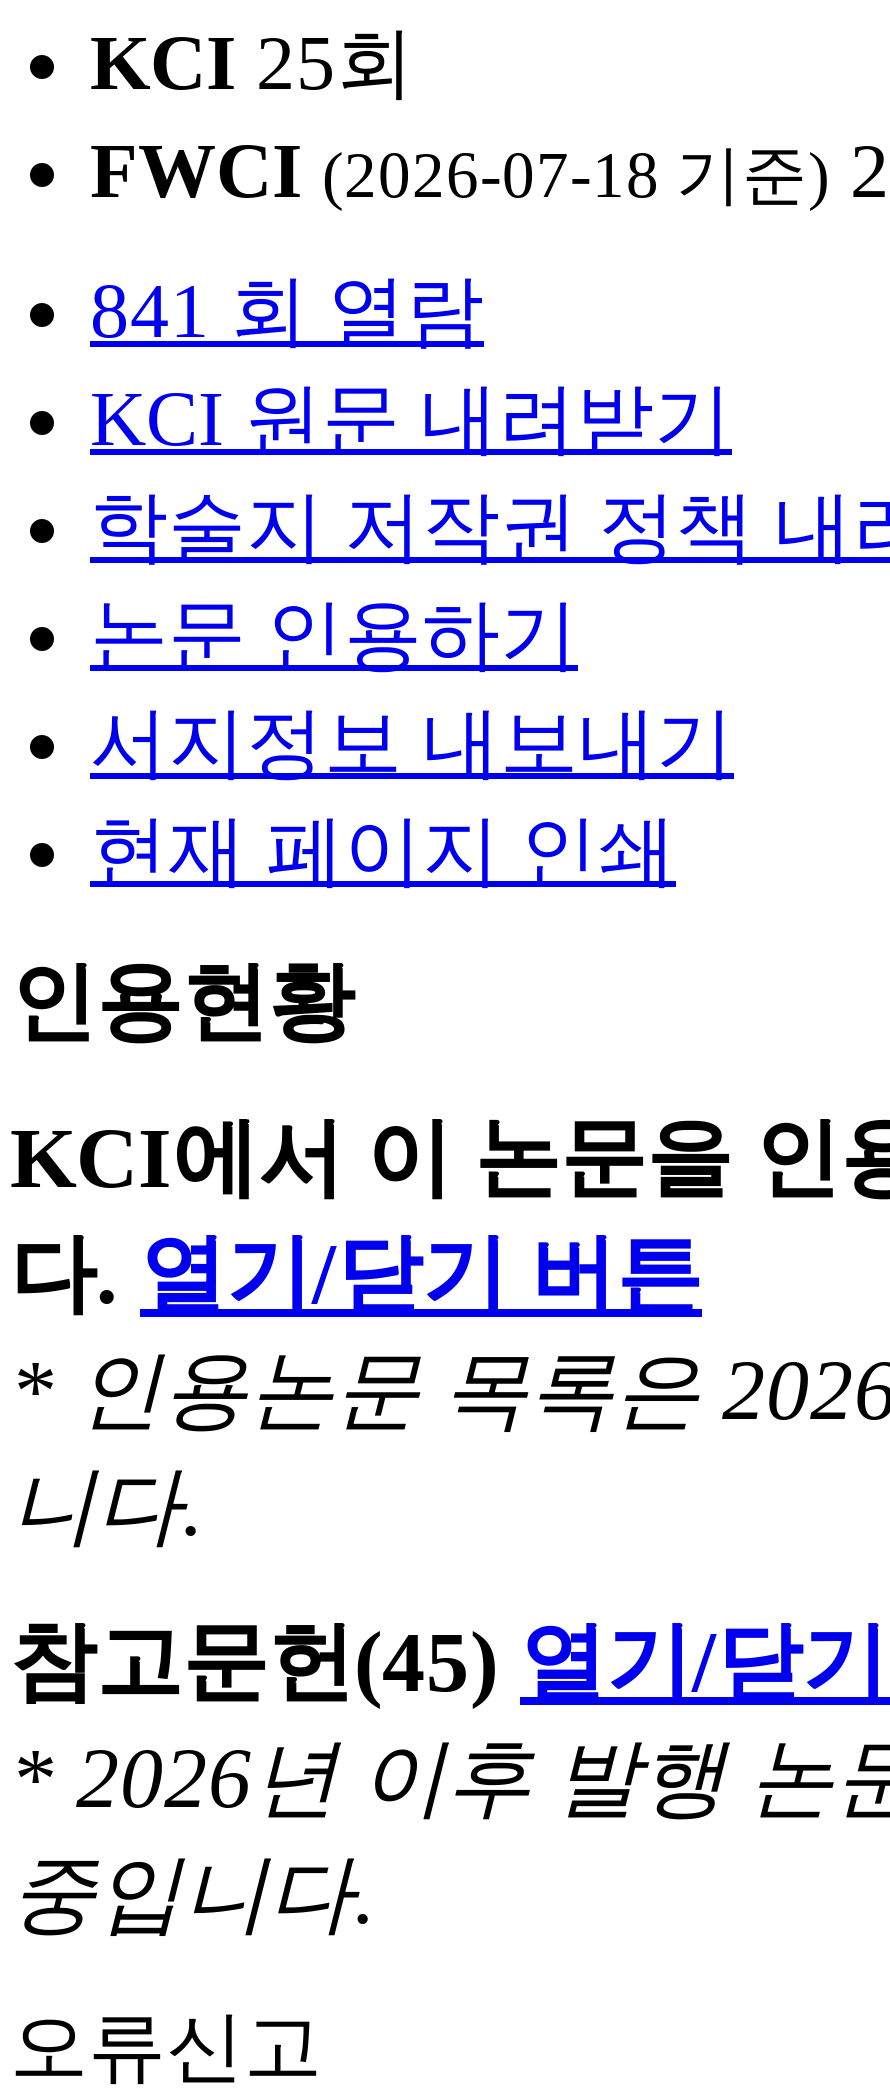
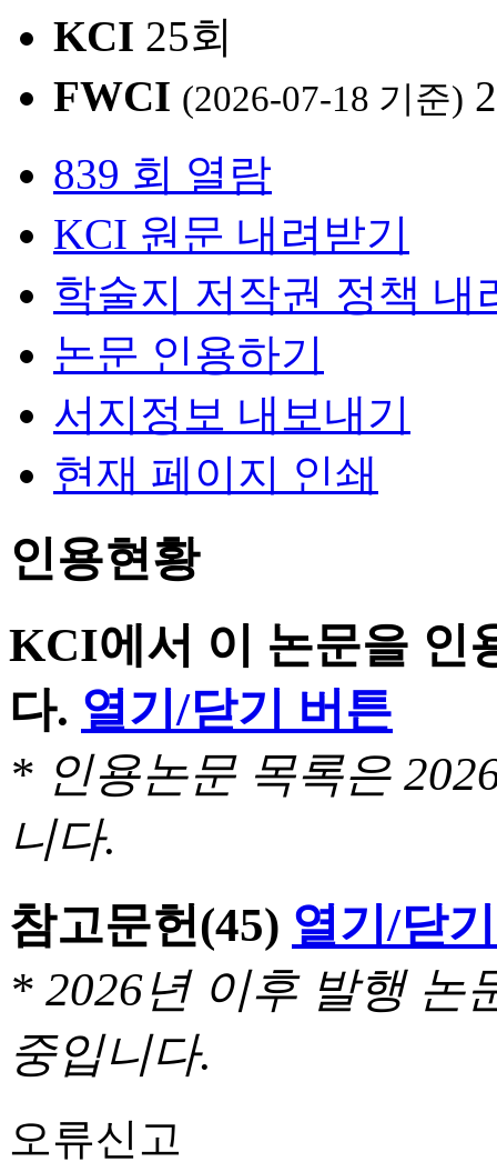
[90,267,484,353] 841 회 열람 -> [53,150,272,198] 839 회 열람

